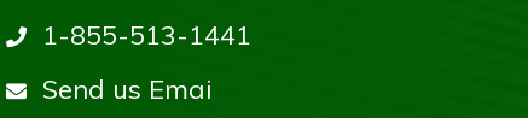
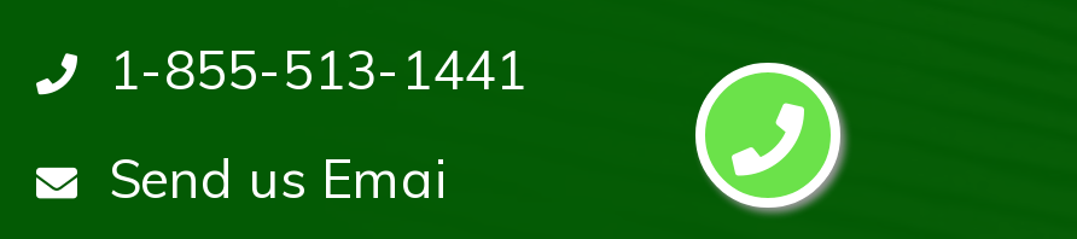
none -> [693,60,850,217] [image]

